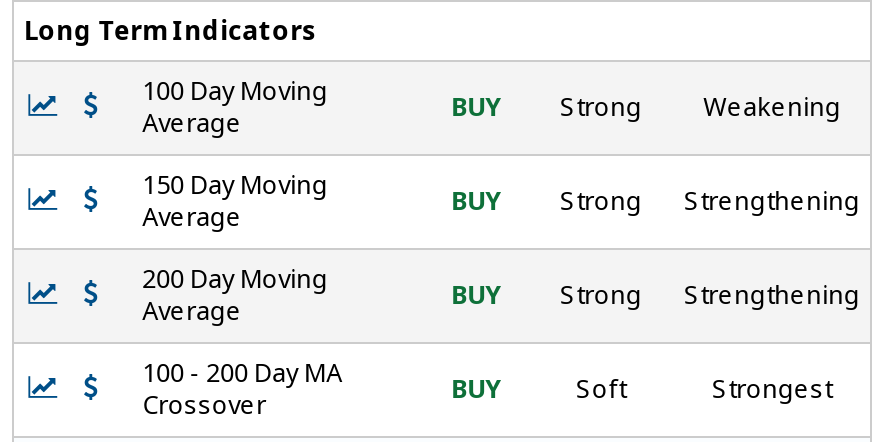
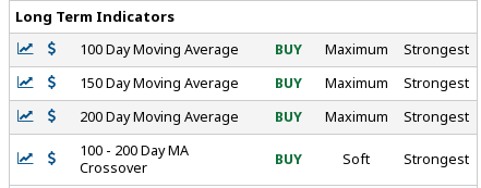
[560,91,841,125] Strong | Weakening -> [325,41,469,59] Maximum | Strongest
[560,185,860,219] Strong | Strengthening -> [325,74,469,93] Maximum | Strongest
[560,279,860,313] Strong | Strengthening -> [325,108,469,126] Maximum | Strongest

